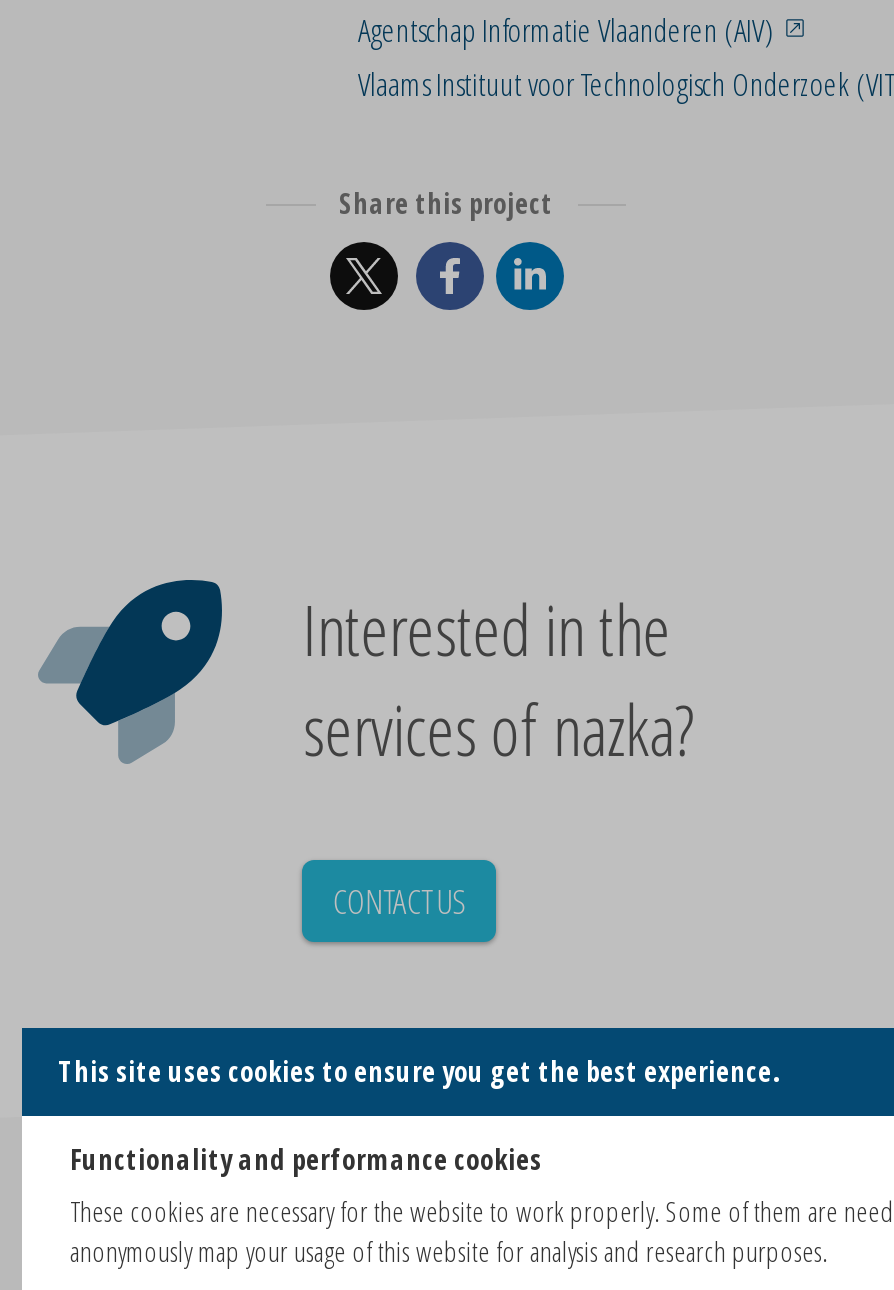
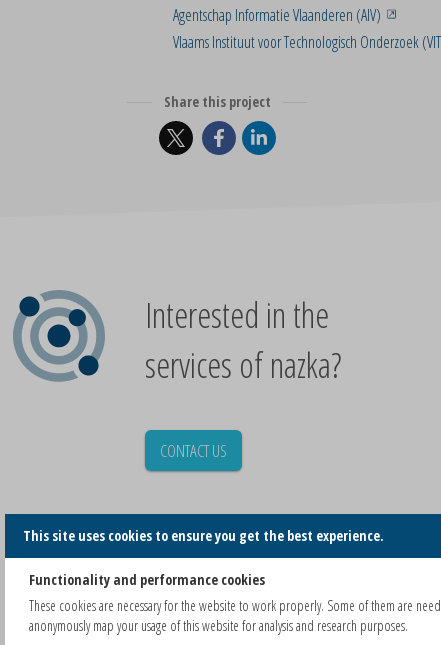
[40,578,224,760] [image] -> [13,290,105,381] [image]

